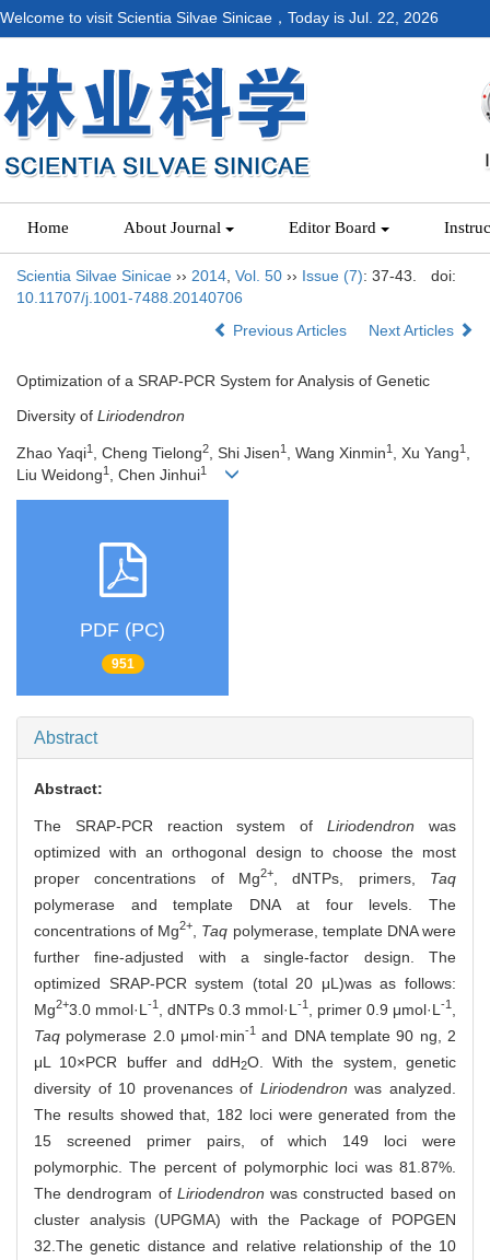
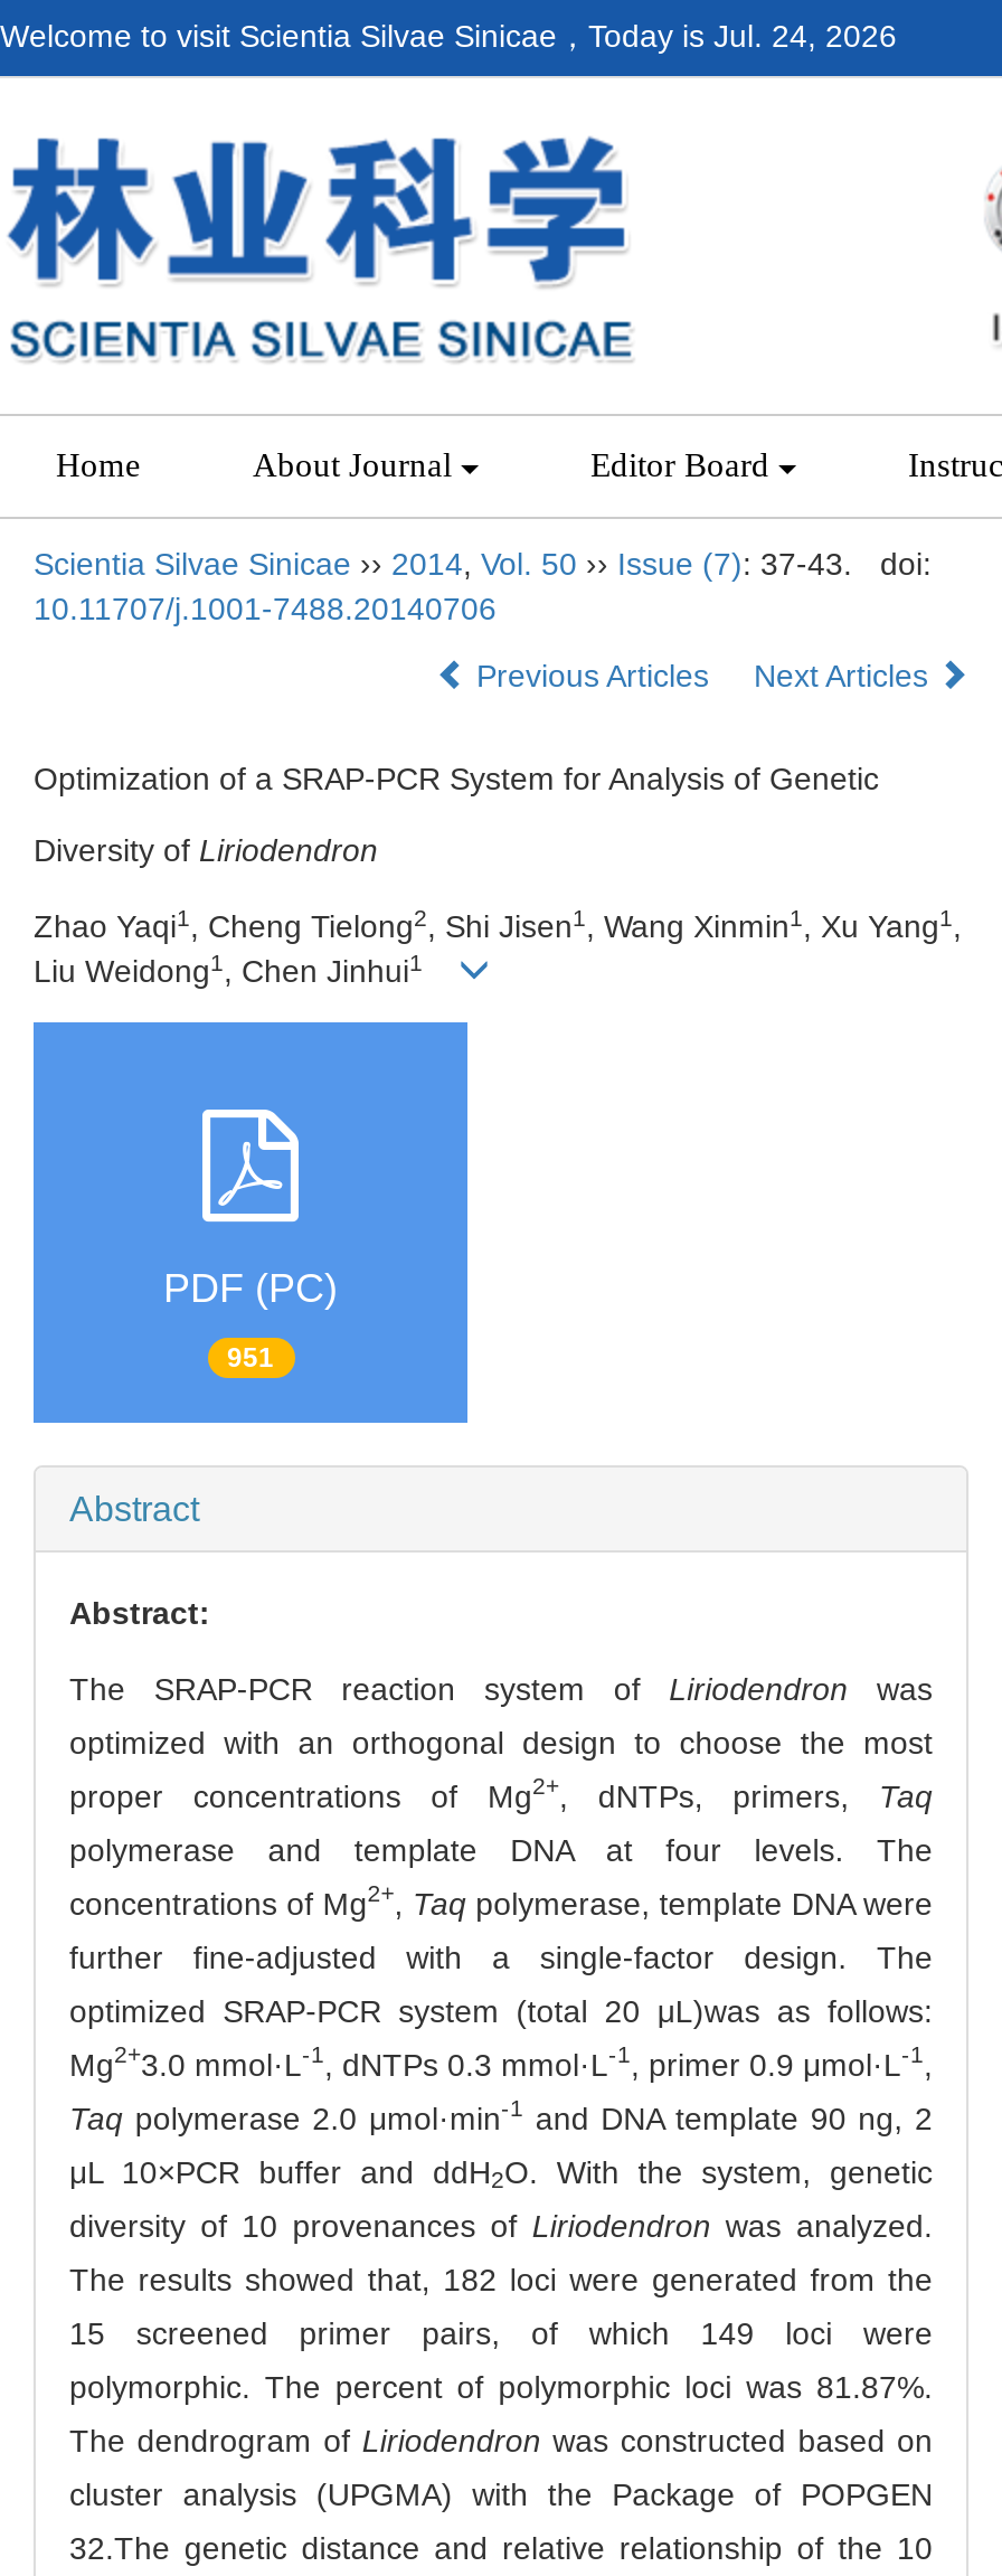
[0,9,439,26] Welcome to visit Scientia Silvae Sinicae，Today is Jul. 22, 2026 -> [0,18,897,54] Welcome to visit Scientia Silvae Sinicae，Today is Jul. 24, 2026

